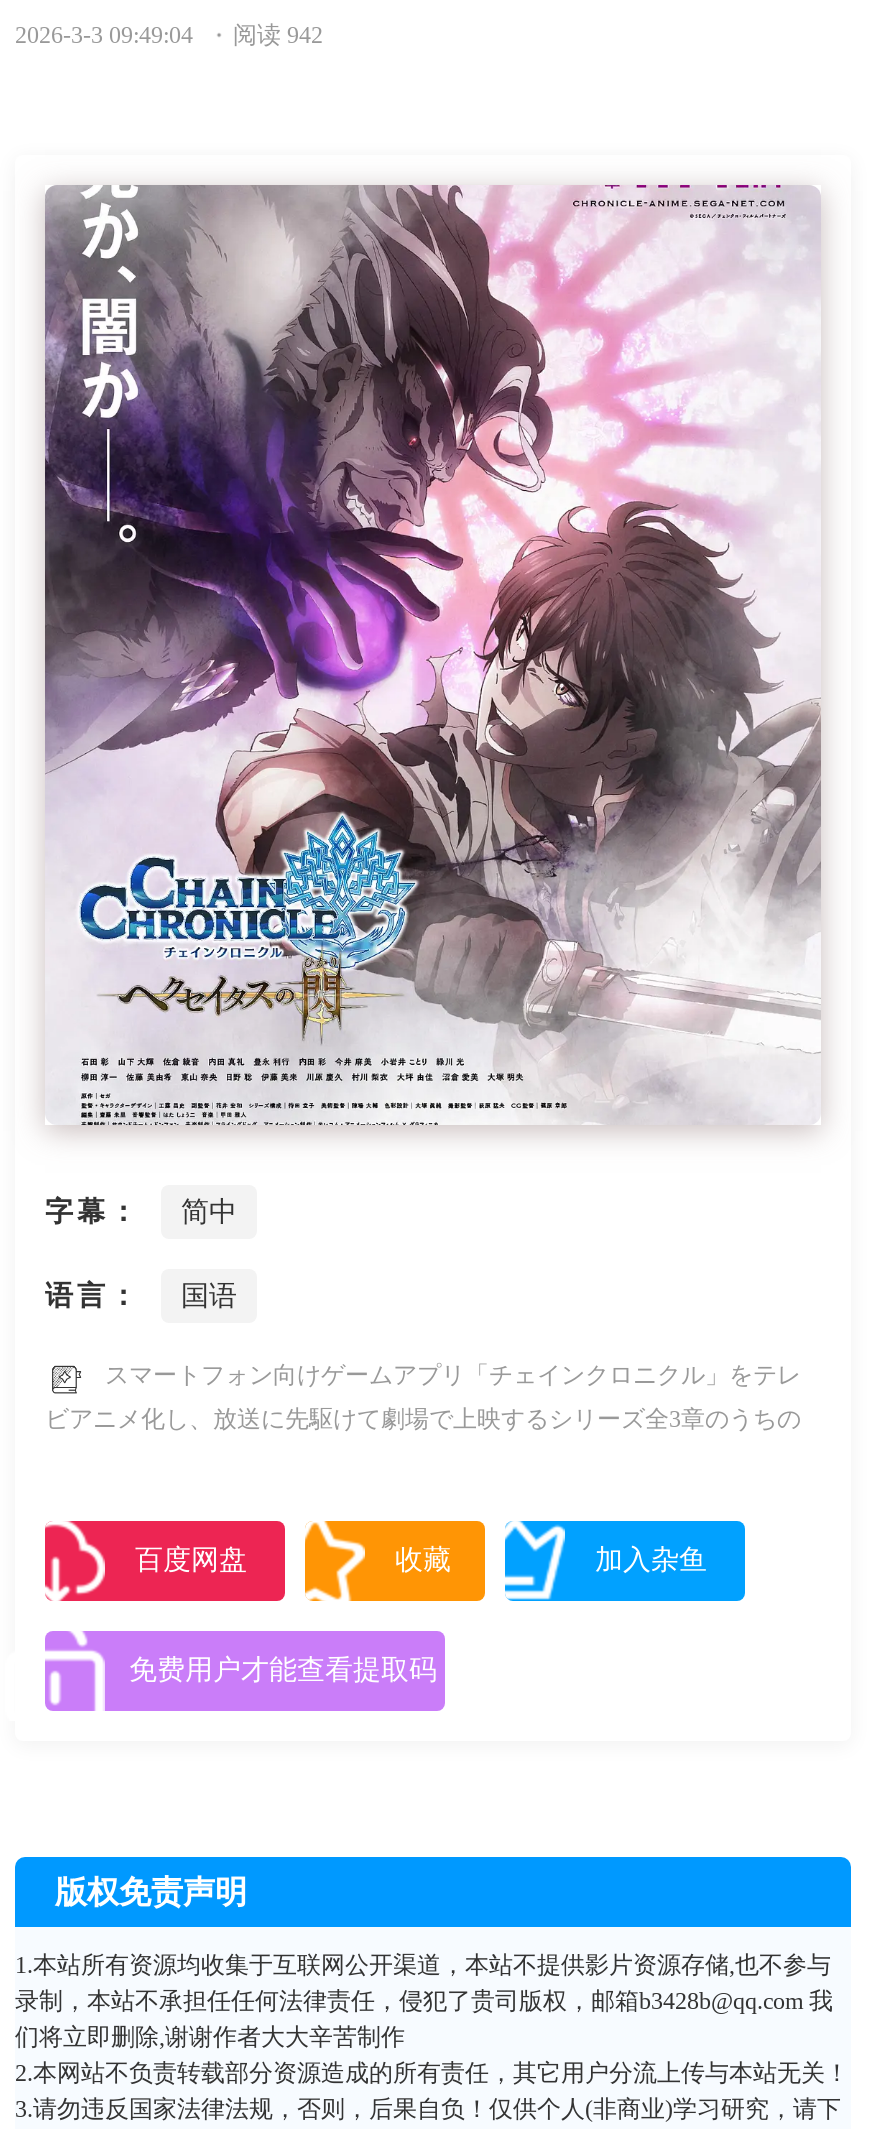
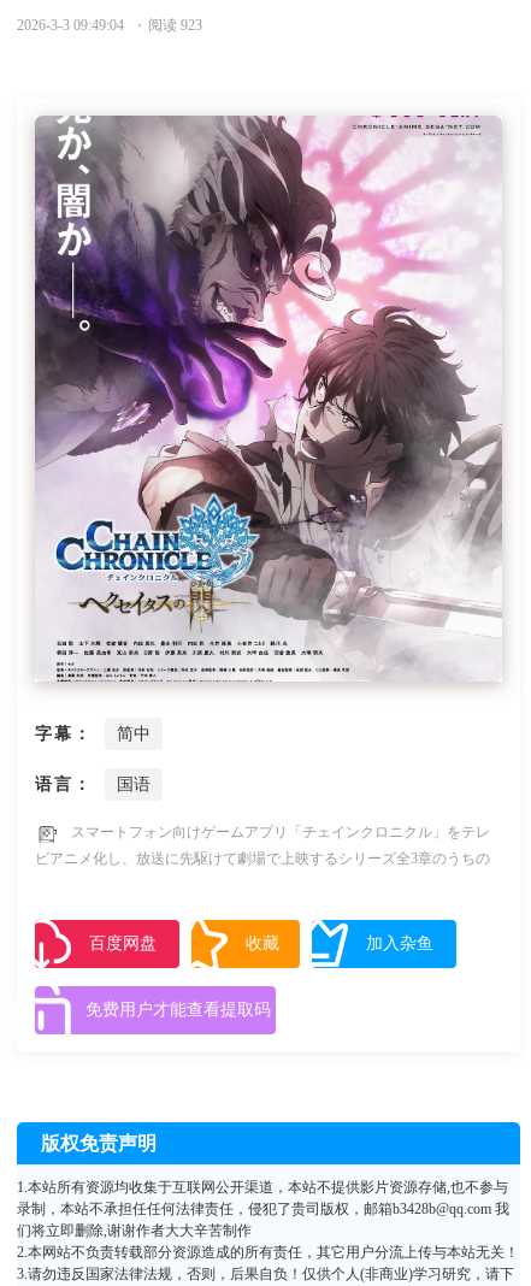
[15,21,323,49] 2026-3-3 09:49:04 阅读 942 -> [17,17,202,34] 2026-3-3 09:49:04 阅读 923

